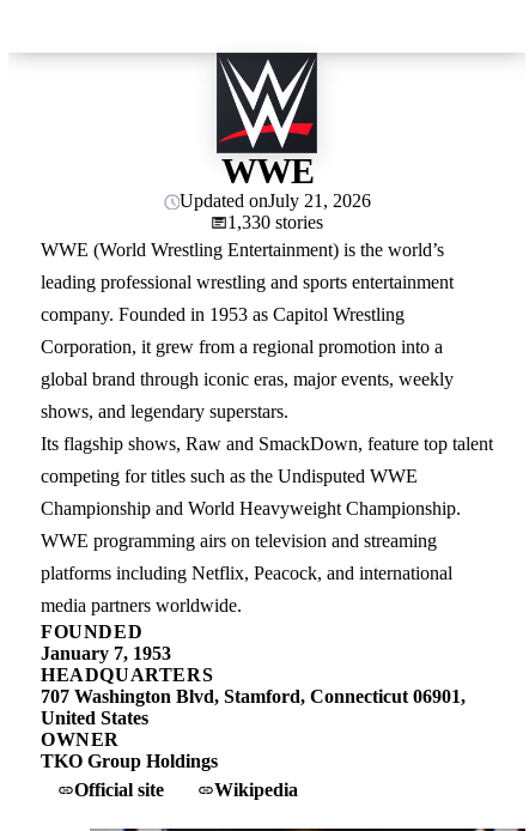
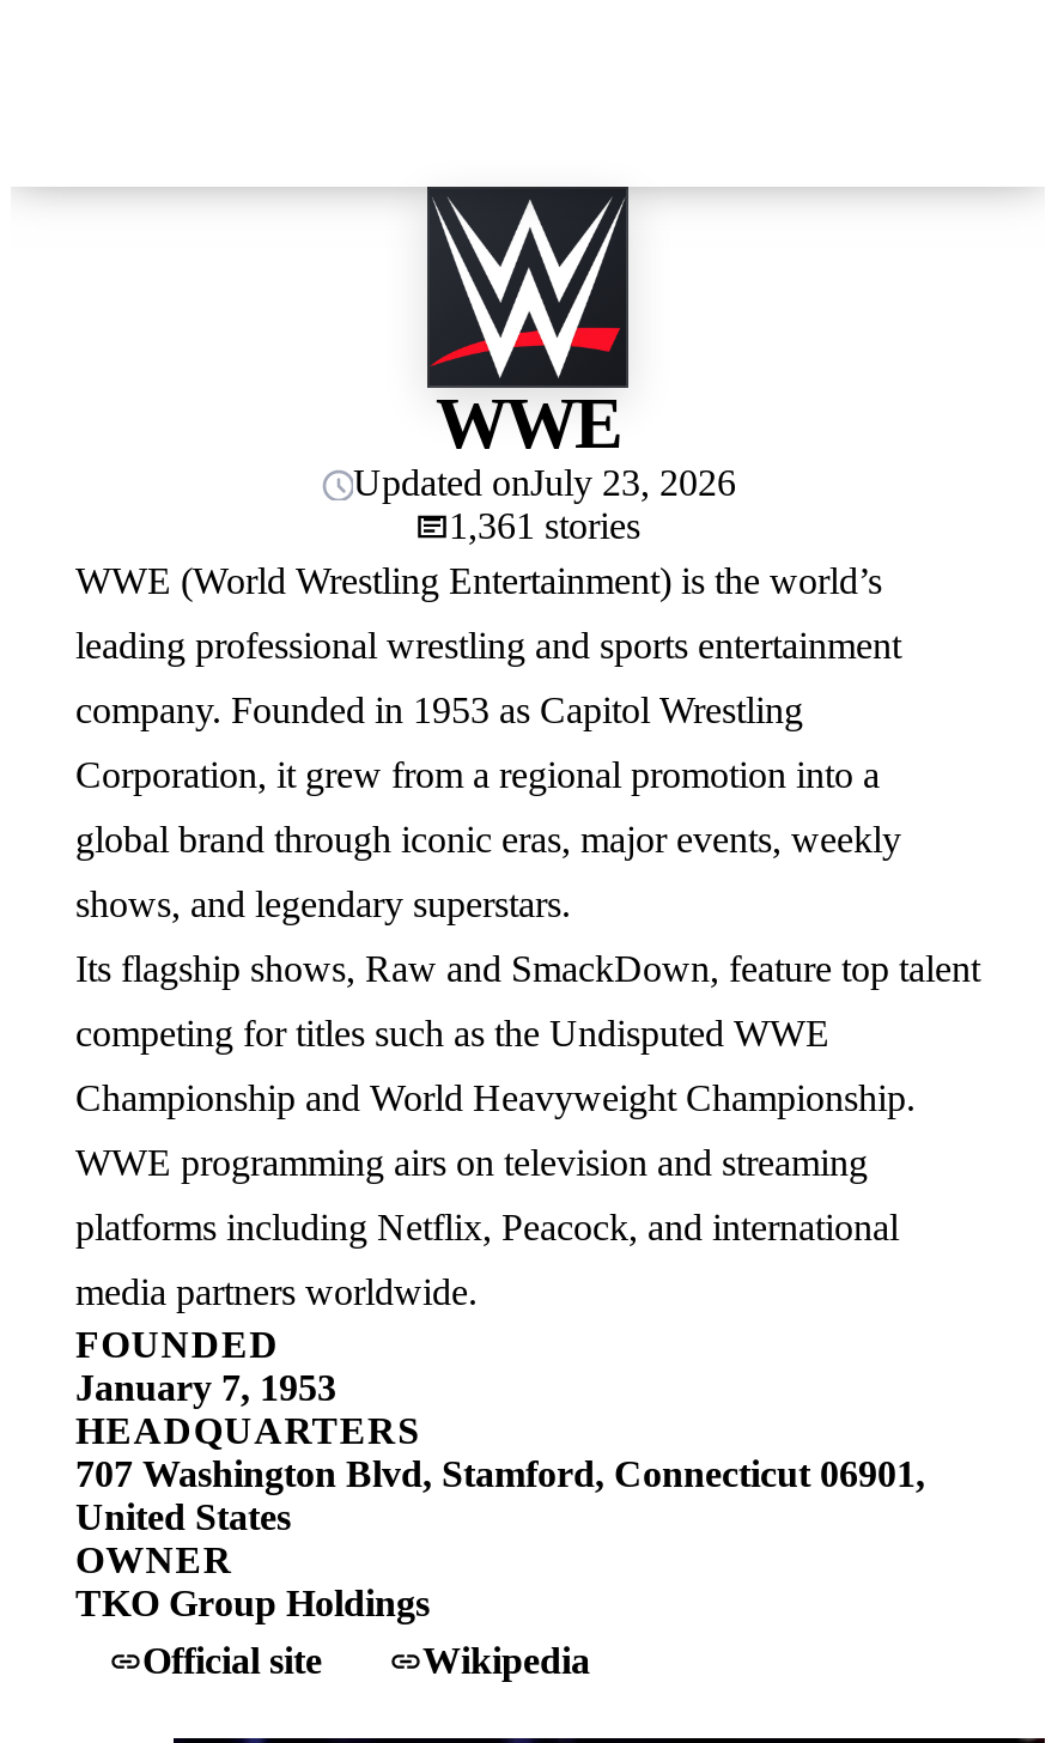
[180,190,371,211] Updated onJuly 21, 2026 -> [353,462,736,503] Updated onJuly 23, 2026
[227,212,323,232] 1,330 stories -> [449,505,640,546] 1,361 stories

